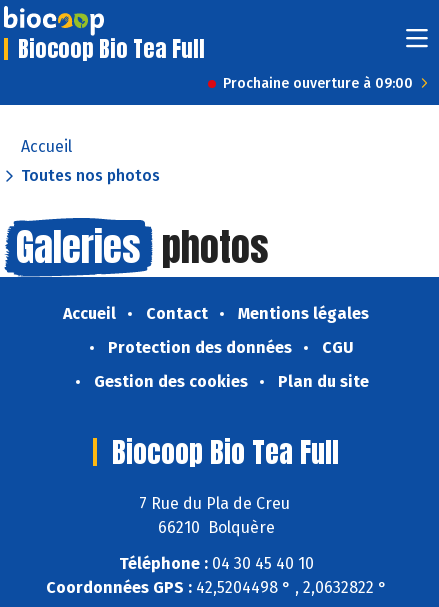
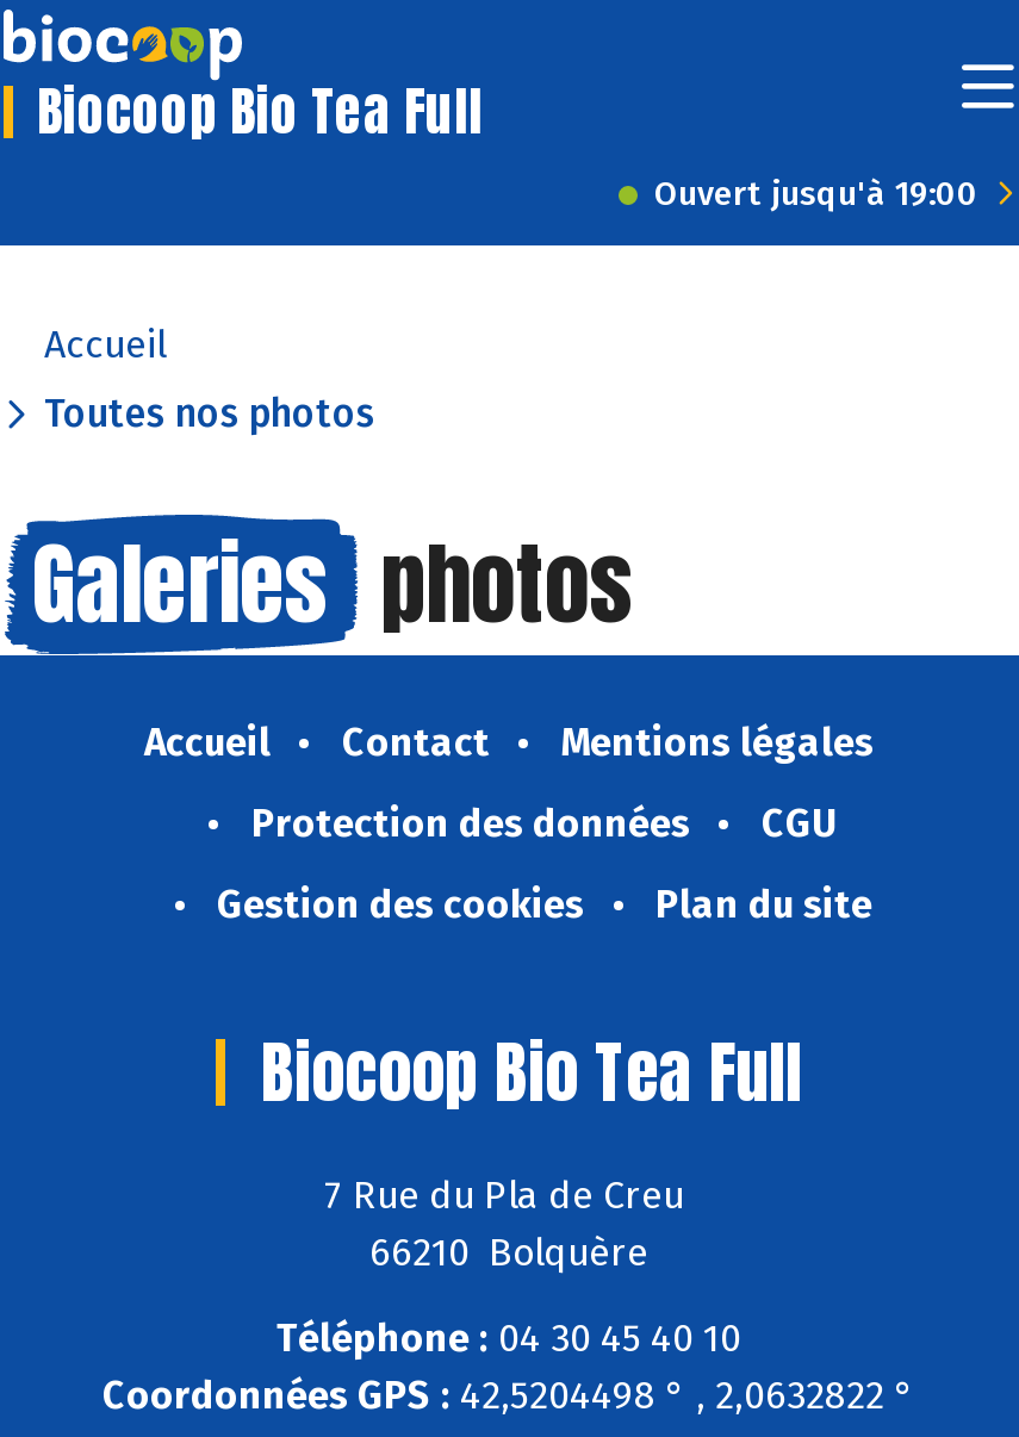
[223,75,413,92] Prochaine ouverture à 09:00 -> [654,174,978,214] Ouvert jusqu'à 19:00

